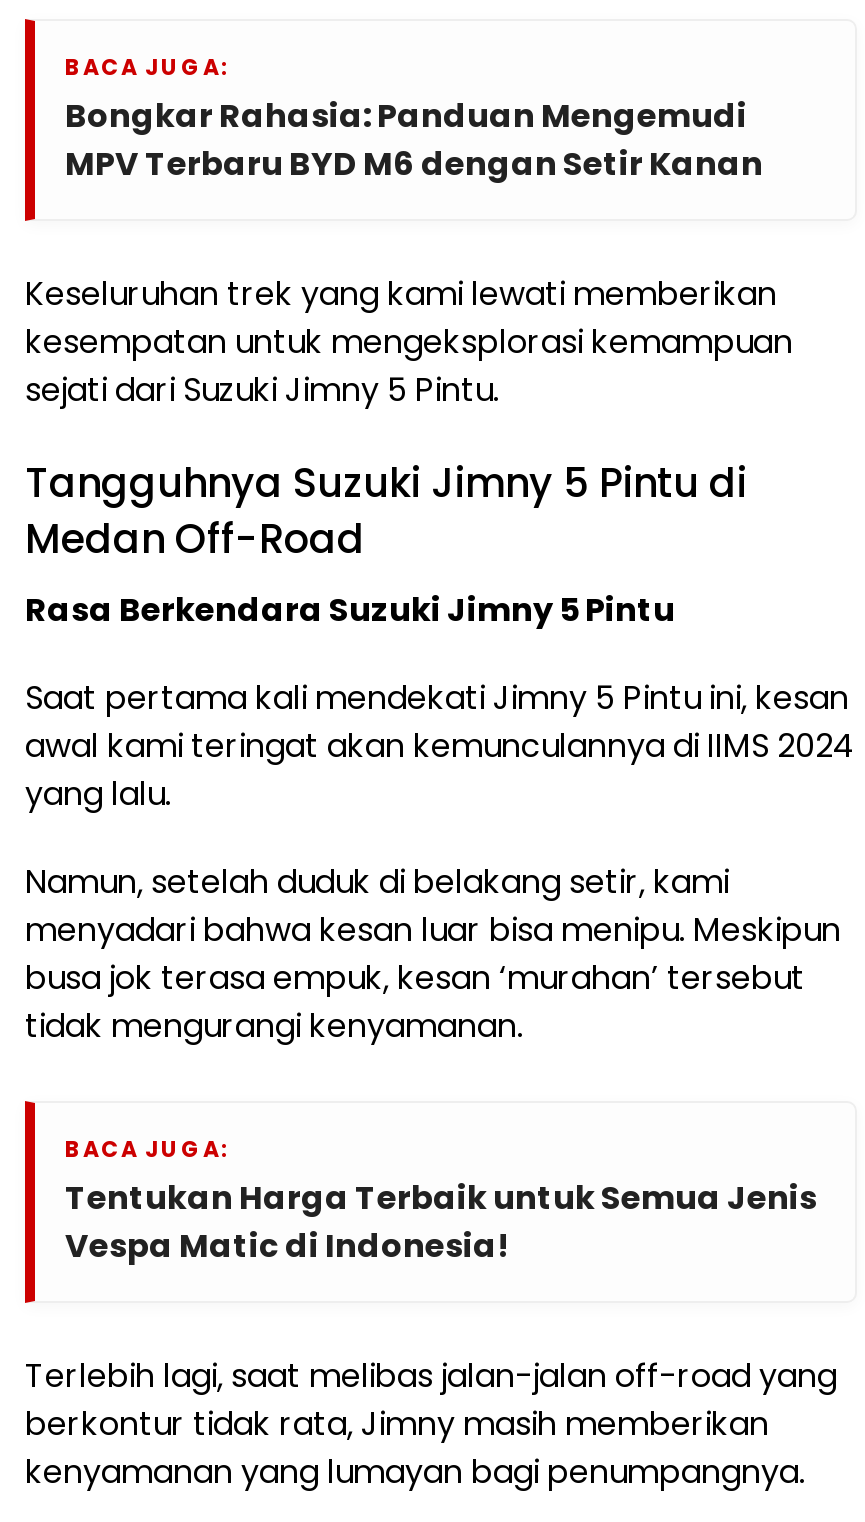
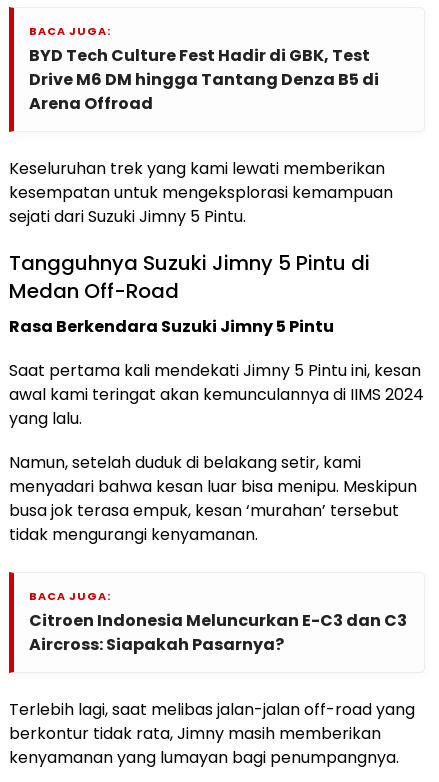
[65,93,763,187] Bongkar Rahasia: Panduan Mengemudi | MPV Terbaru BYD M6 dengan Setir Kanan -> [29,44,379,115] BYD Tech Culture Fest Hadir di GBK, Test | Drive M6 DM hingga Tantang Denza B5 di | Arena Offroad
[65,1175,817,1269] Tentukan Harga Terbaik untuk Semua Jenis | Vespa Matic di Indonesia! -> [29,609,407,656] Citroen Indonesia Meluncurkan E-C3 dan C3 | Aircross: Siapakah Pasarnya?

